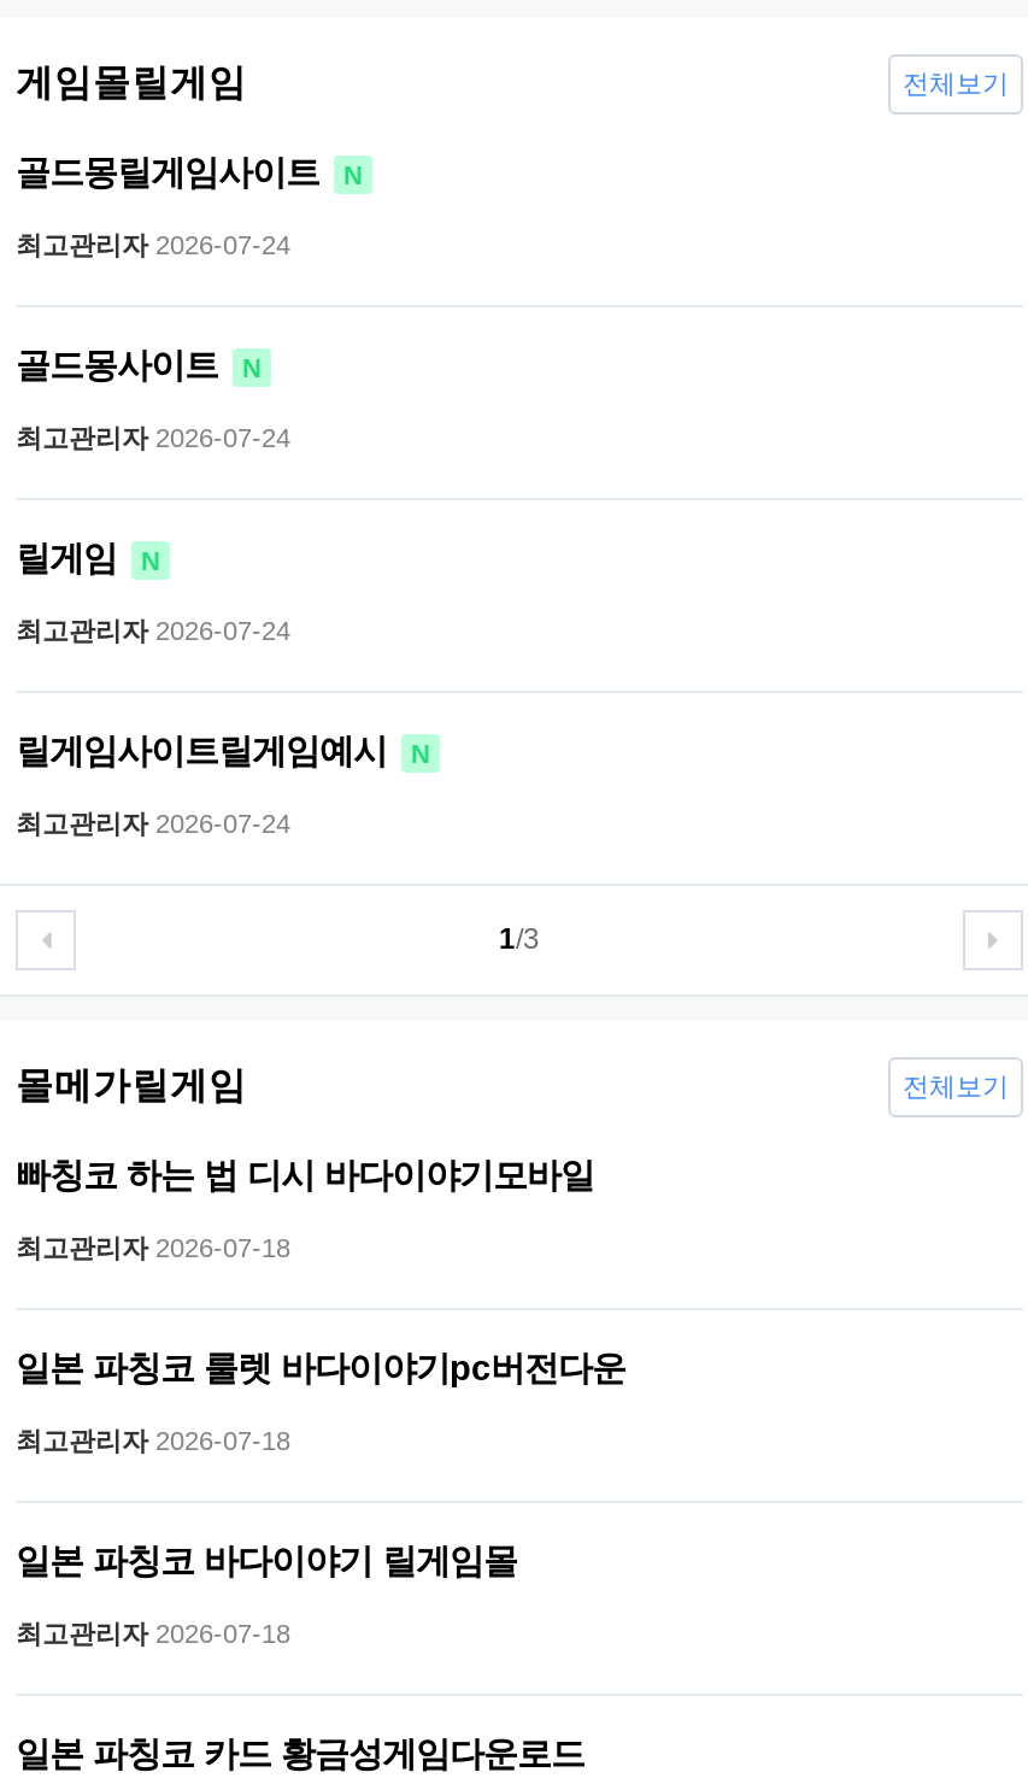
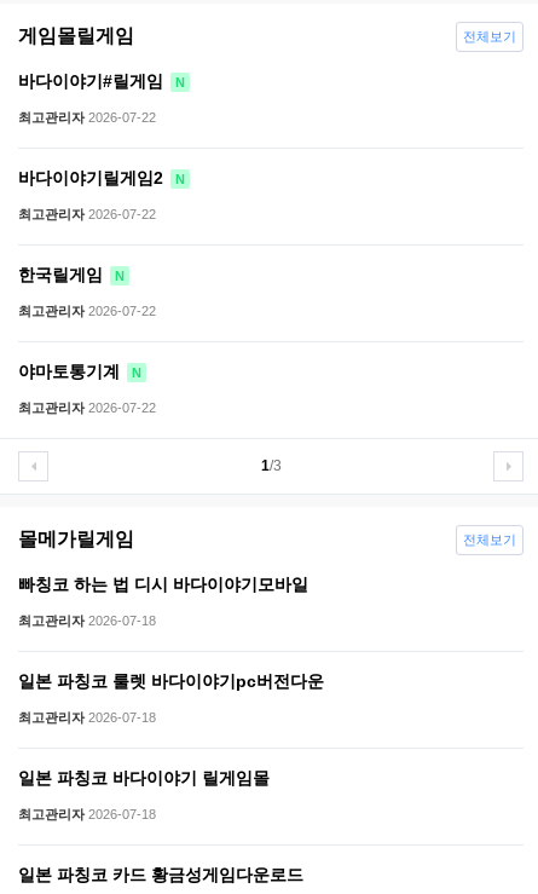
[16,153,363,192] 골드몽릴게임사이트 N -> [18,71,185,91] 바다이야기#릴게임 N
[16,230,290,259] 최고관리자 2026-07-24 -> [18,110,156,125] 최고관리자 2026-07-22
[16,346,262,385] 골드몽사이트 N -> [18,168,185,188] 바다이야기릴게임2 N
[16,423,290,452] 최고관리자 2026-07-24 -> [18,207,156,221] 최고관리자 2026-07-22
[16,539,160,577] 릴게임 N -> [18,265,125,284] 한국릴게임 N
[16,616,290,645] 최고관리자 2026-07-24 -> [18,304,156,318] 최고관리자 2026-07-22
[16,732,430,770] 릴게임사이트릴게임예시 N -> [18,362,141,381] 야마토통기계 N
[16,809,290,838] 최고관리자 2026-07-24 -> [18,400,156,415] 최고관리자 2026-07-22

